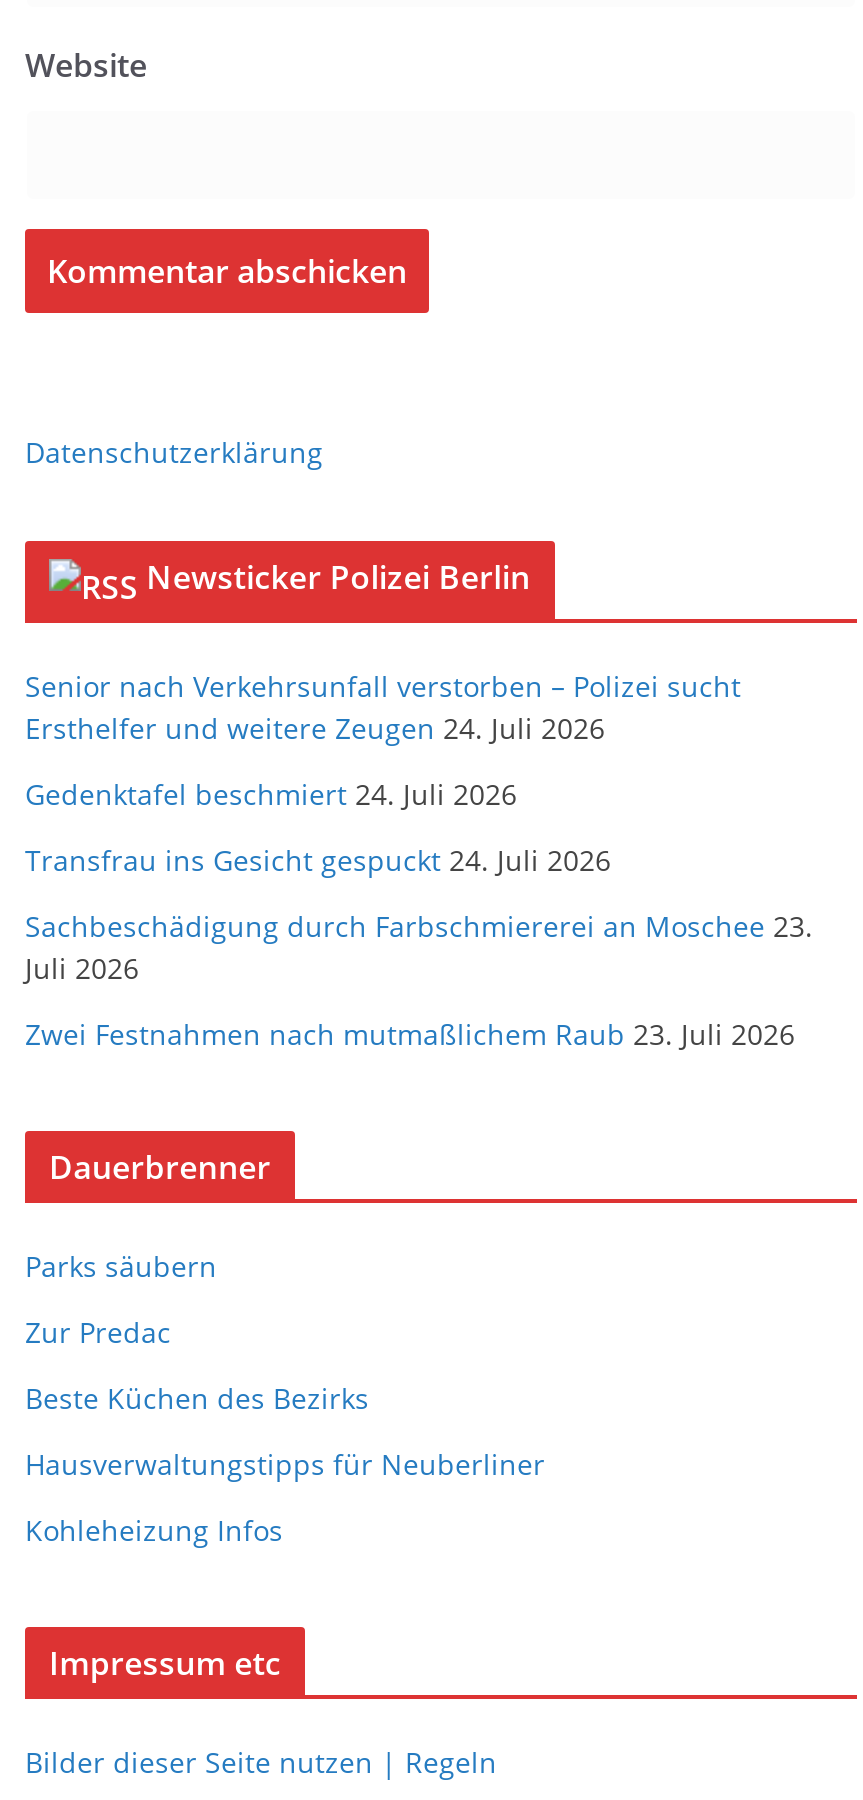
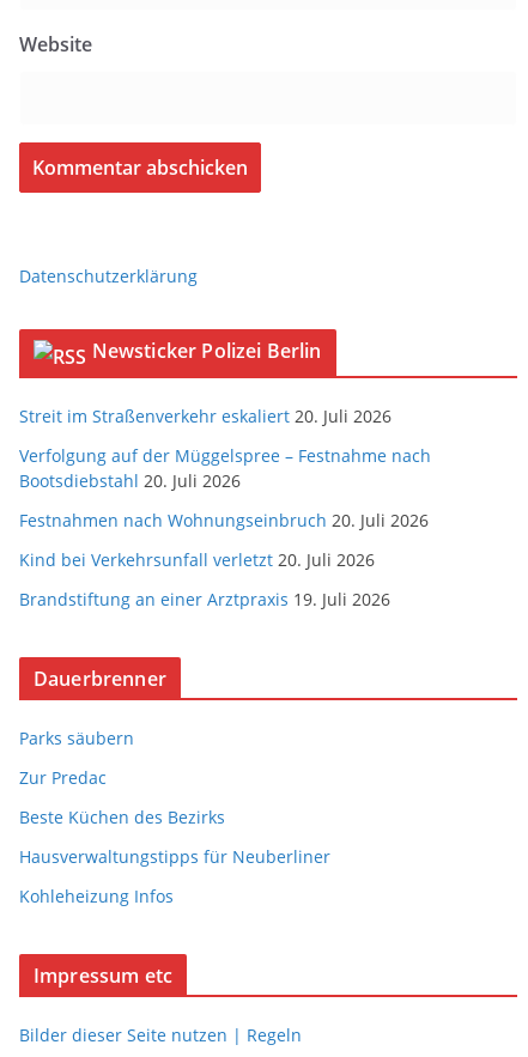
[25,667,741,747] Senior nach Verkehrsunfall verstorben – Polizei sucht | Ersthelfer und weitere Zeugen 24. Juli 2026 -> [19,405,392,427] Streit im Straßenverkehr eskaliert 20. Juli 2026
[25,775,517,813] Gedenktafel beschmiert 24. Juli 2026 -> [19,444,431,492] Verfolgung auf der Müggelspree – Festnahme nach | Bootsdiebstahl 20. Juli 2026
[25,841,611,879] Transfrau ins Gesicht gespuckt 24. Juli 2026 -> [19,509,429,532] Festnahmen nach Wohnungseinbruch 20. Juli 2026
[25,907,813,987] Sachbeschädigung durch Farbschmiererei an Moschee 23. | Juli 2026 -> [19,548,375,571] Kind bei Verkehrsunfall verletzt 20. Juli 2026
[25,1015,795,1053] Zwei Festnahmen nach mutmaßlichem Raub 23. Juli 2026 -> [19,588,390,611] Brandstiftung an einer Arztpraxis 19. Juli 2026

